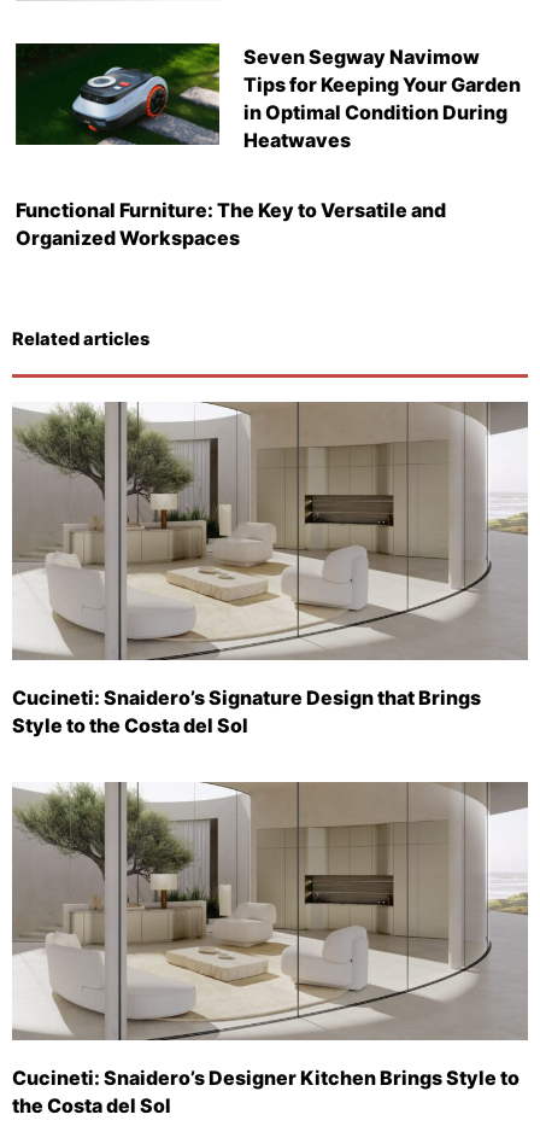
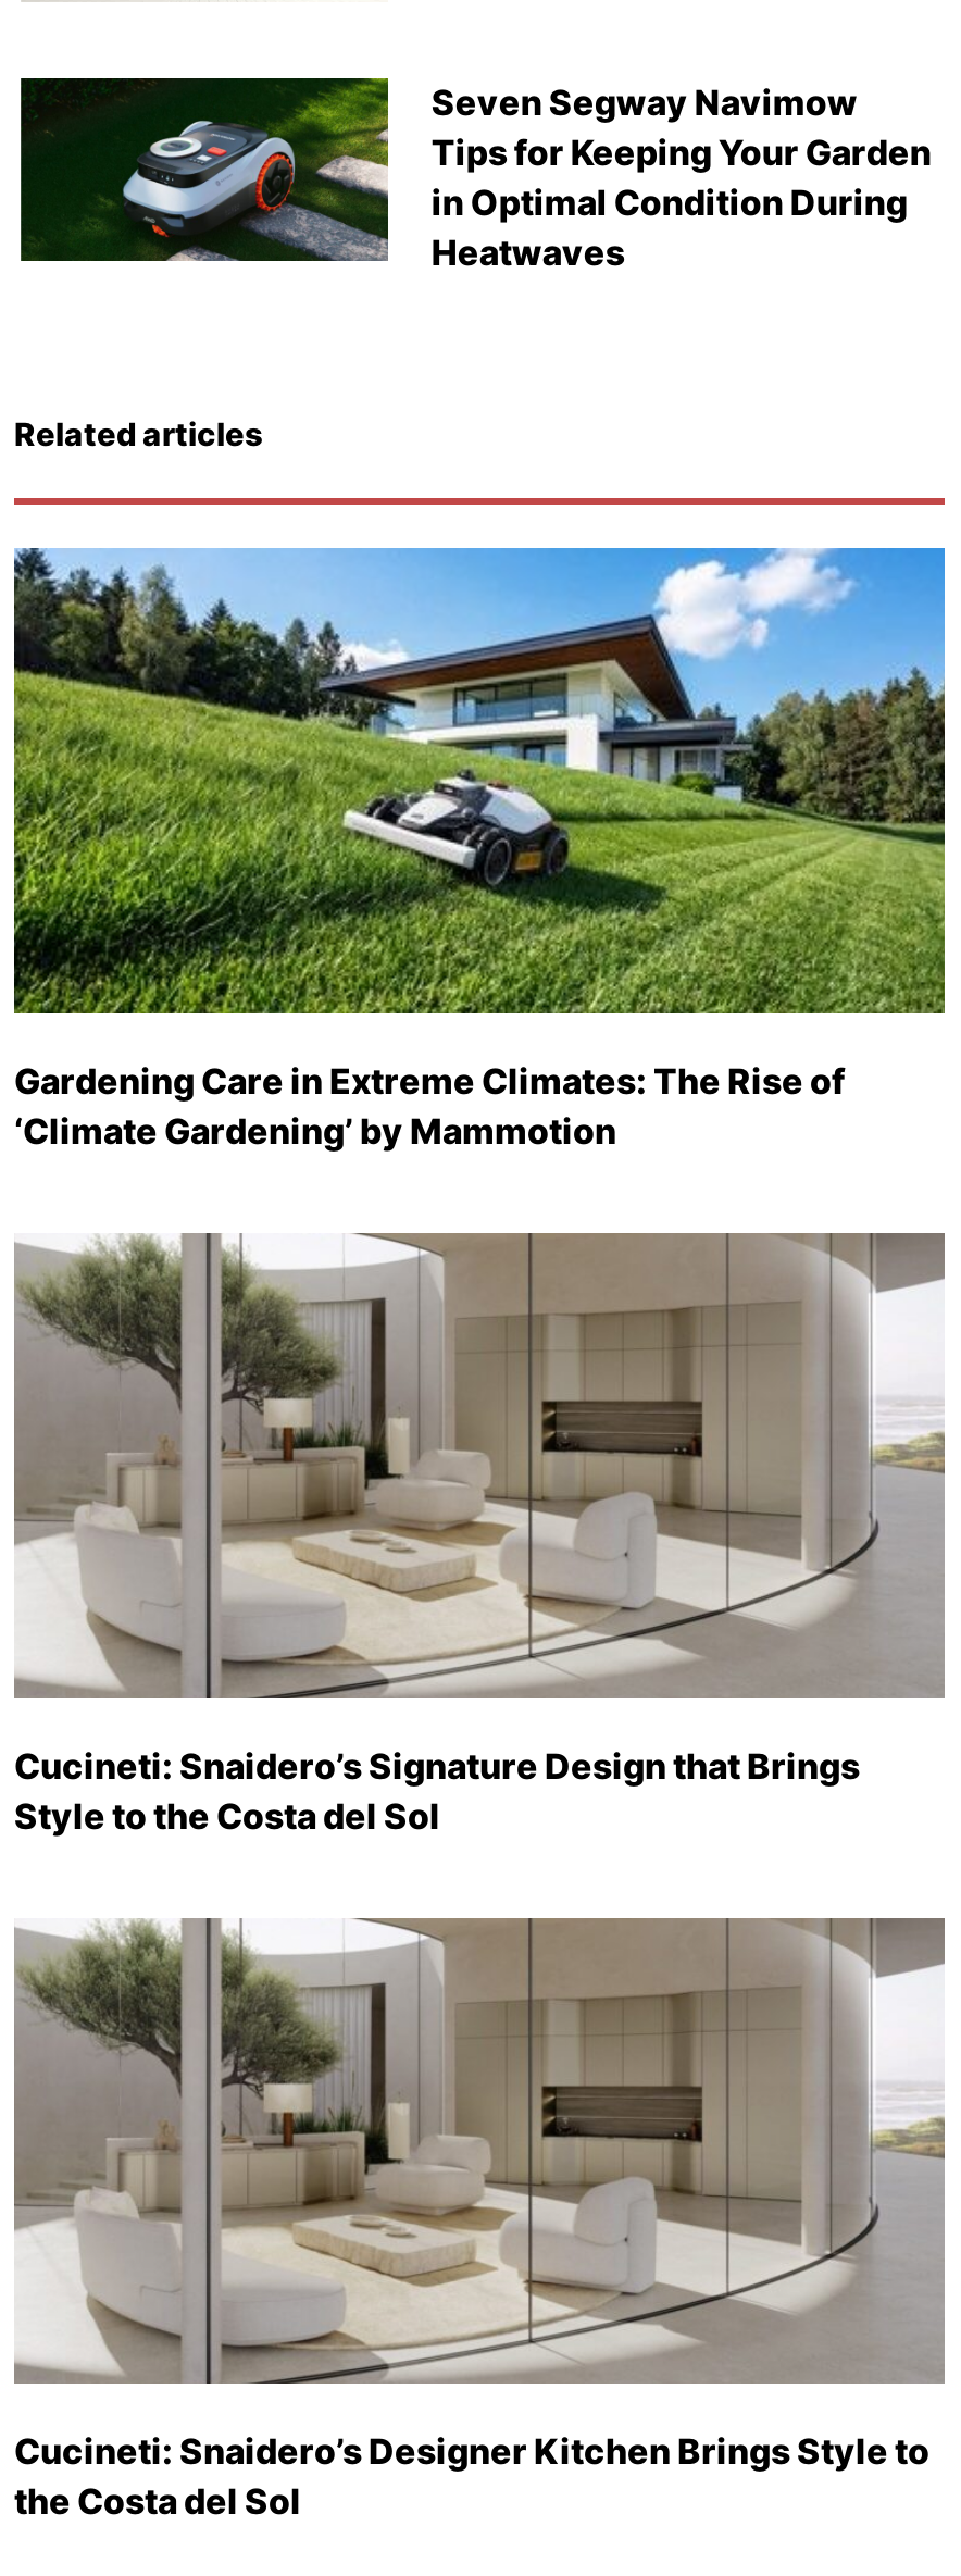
[16,198,446,250] Functional Furniture: The Key to Versatile and | Organized Workspaces -> none
moved [12,328,149,350] -> [14,415,262,454]: Related articles
none -> [12,546,947,1152] [image] | Gardening Care in Extreme Climates: The Rise of | ‘Climate Gardening’ by Mammotion
moved [11,781,530,1041] -> [12,1231,949,1701]: [image]

